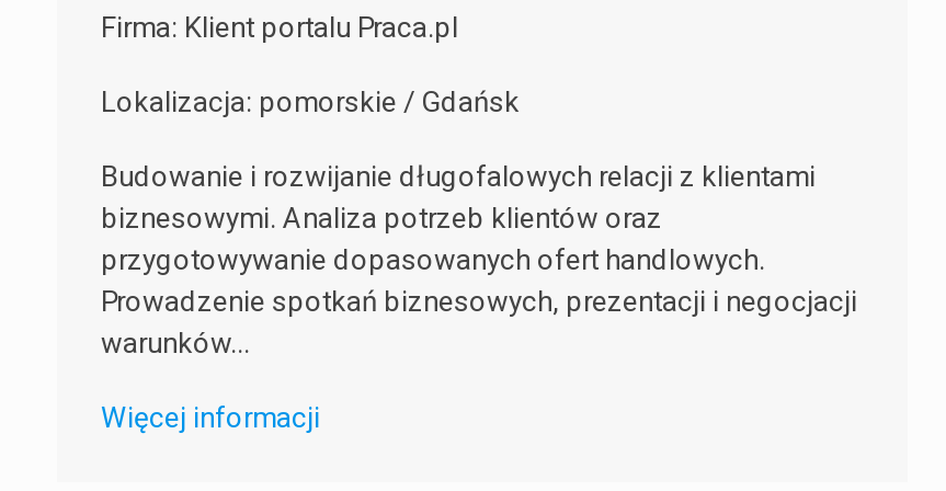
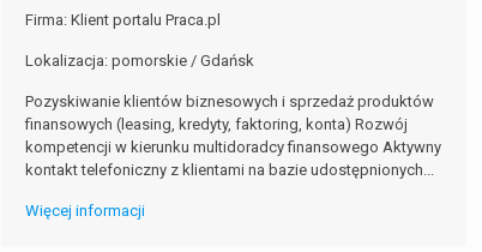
[101,160,857,359] Budowanie i rozwijanie długofalowych relacji z klientami | biznesowymi. Analiza potrzeb klientów oraz | przygotowywanie dopasowanych ofert handlowych. | Prowadzenie spotkań biznesowych, prezentacji i negocjacji | warunków... -> [25,92,441,179] Pozyskiwanie klientów biznesowych i sprzedaż produktów | finansowych (leasing, kredyty, faktoring, konta) Rozwój | kompetencji w kierunku multidoradcy finansowego Aktywny | kontakt telefoniczny z klientami na bazie udostępnionych...

